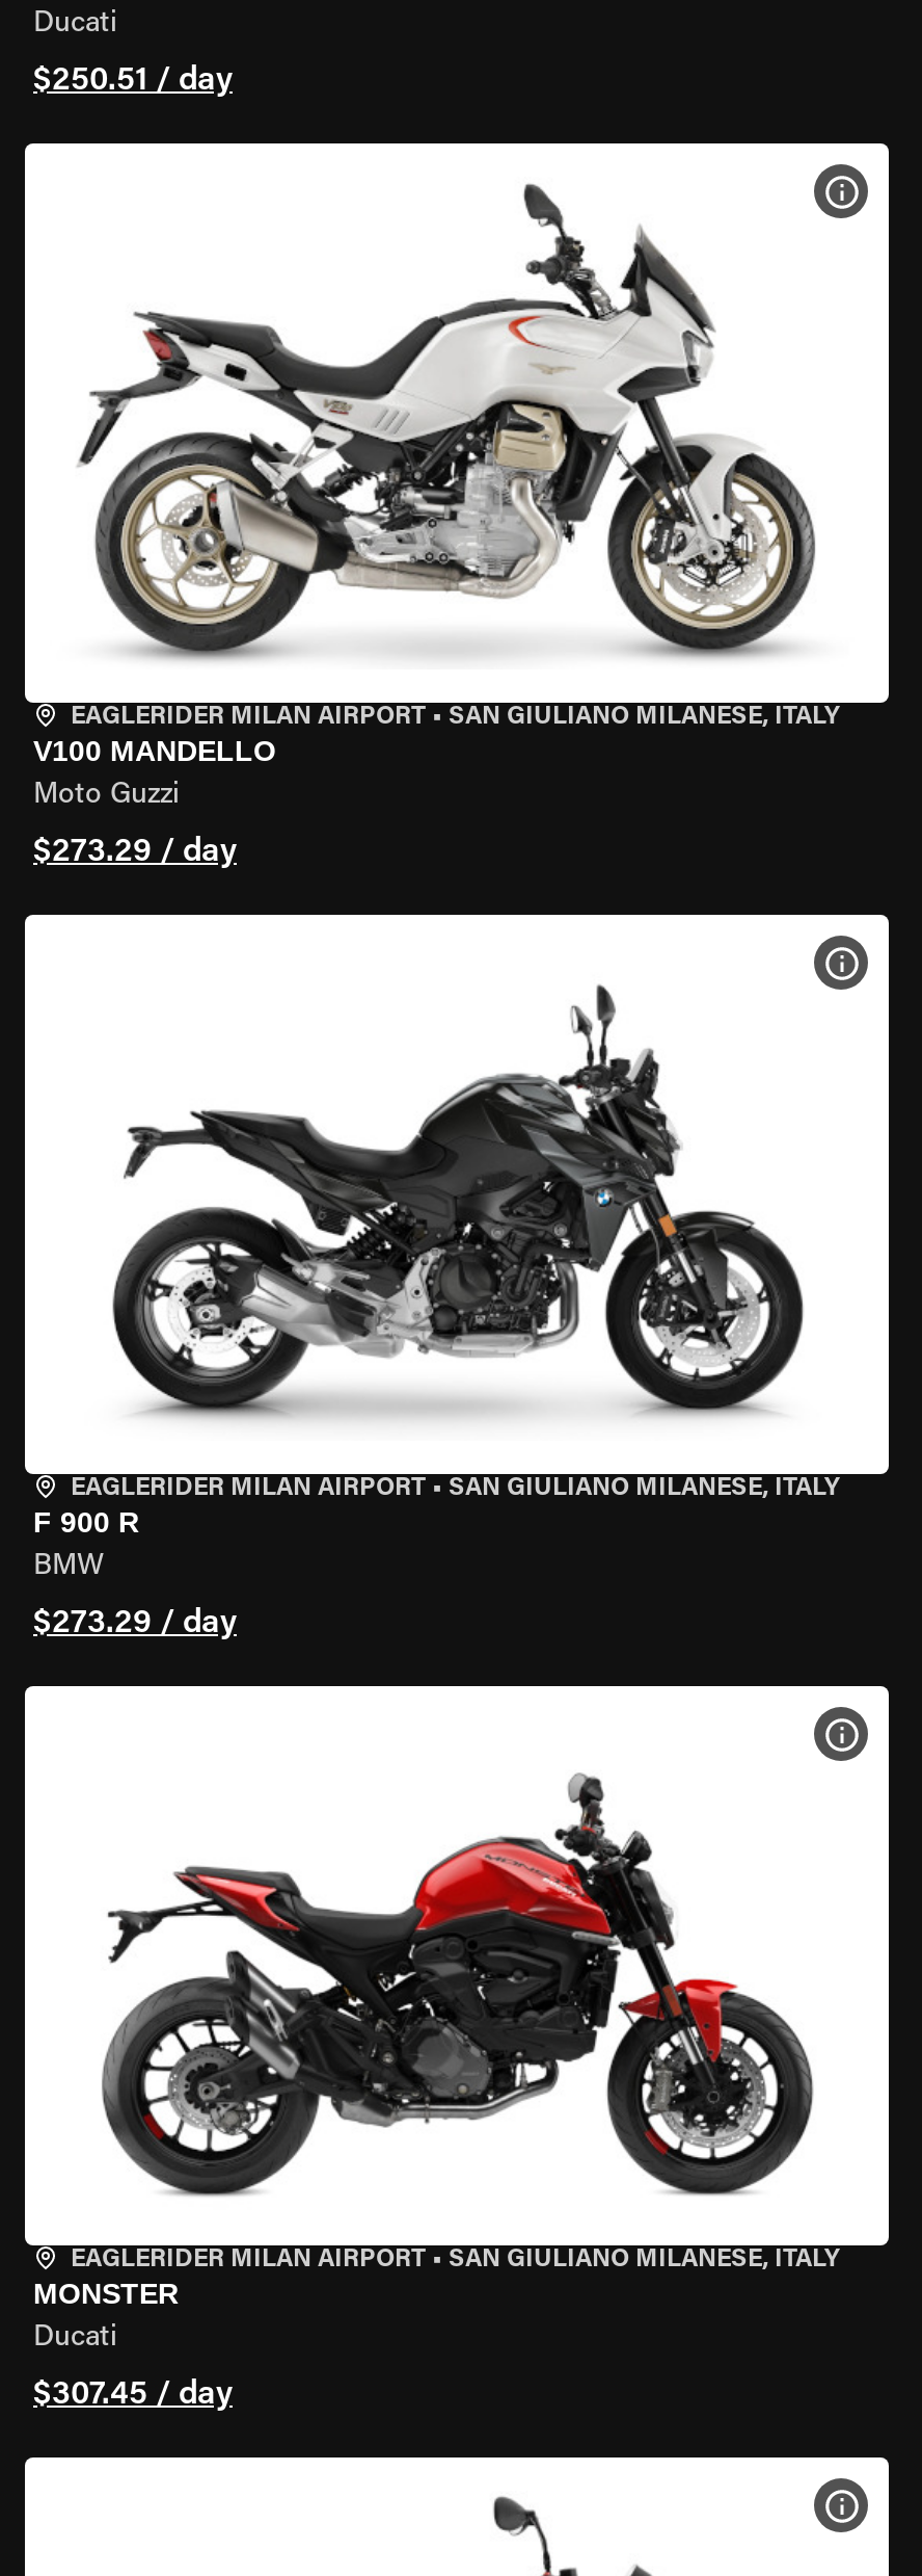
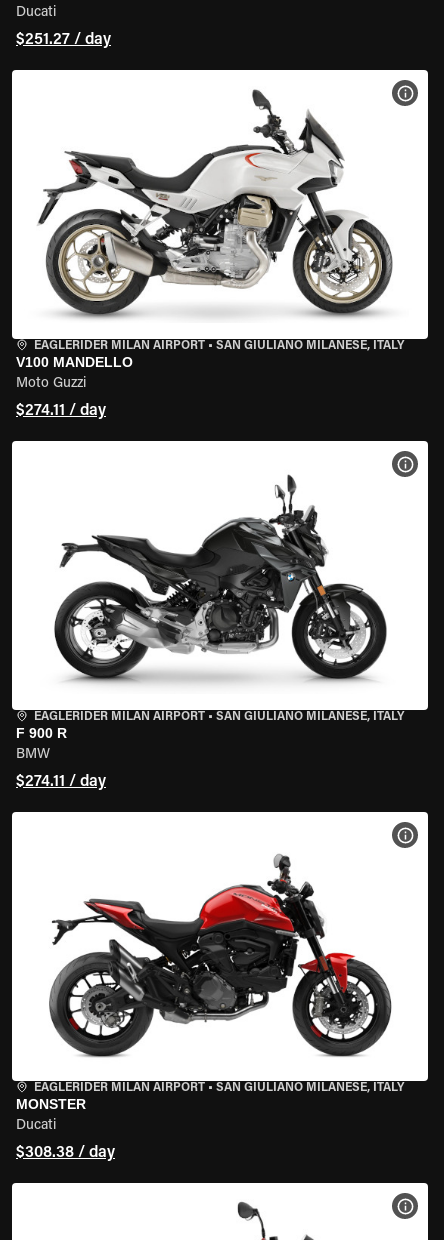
[33,64,233,98] $250.51 / day -> [16,32,111,48] $251.27 / day
[33,836,237,869] $273.29 / day -> [16,403,106,419] $274.11 / day
[33,1607,237,1640] $273.29 / day -> [16,774,106,790] $274.11 / day
[33,2378,233,2412] $307.45 / day -> [16,1145,115,1161] $308.38 / day

